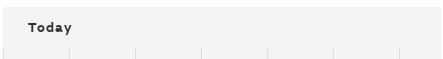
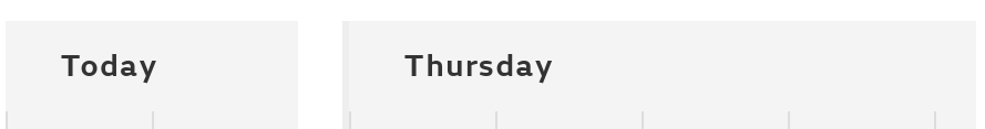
none -> [404,47,553,85] Thursday

